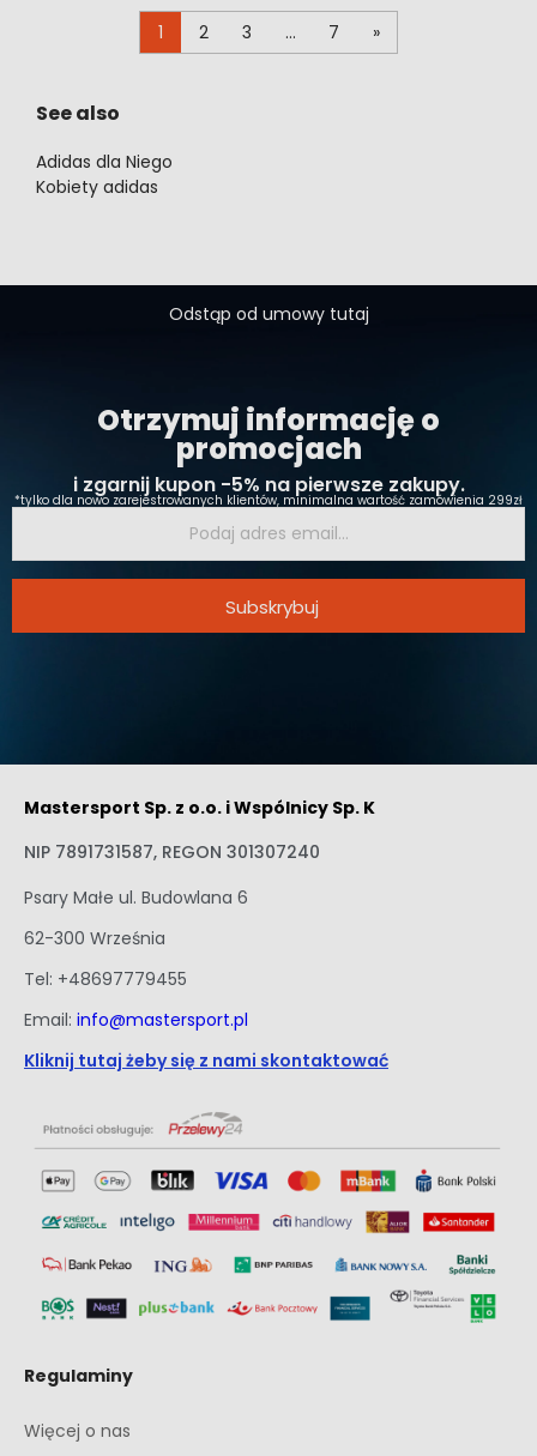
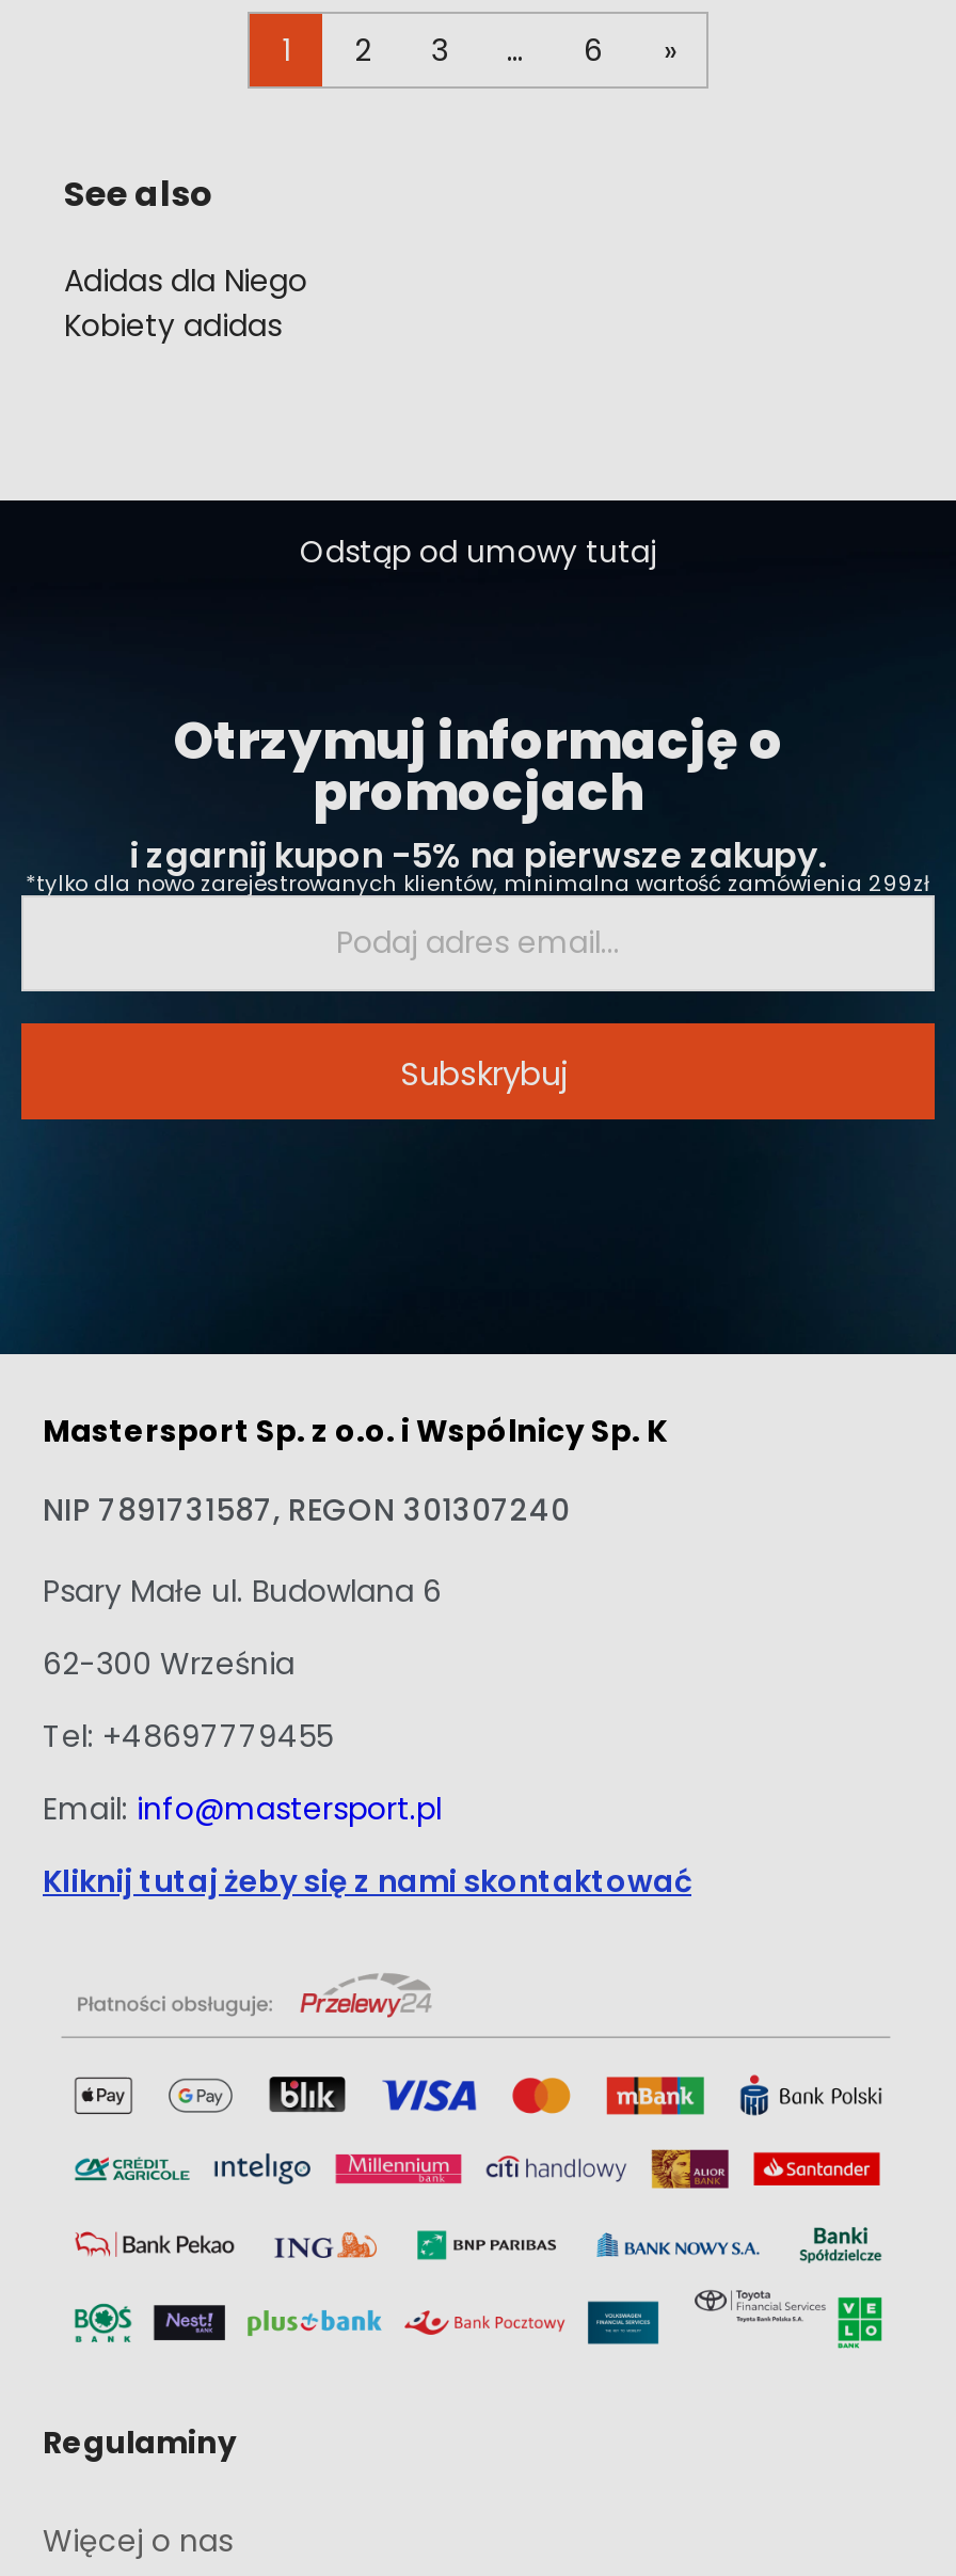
[328,21,339,45] 7 -> [584,29,603,72] 6

